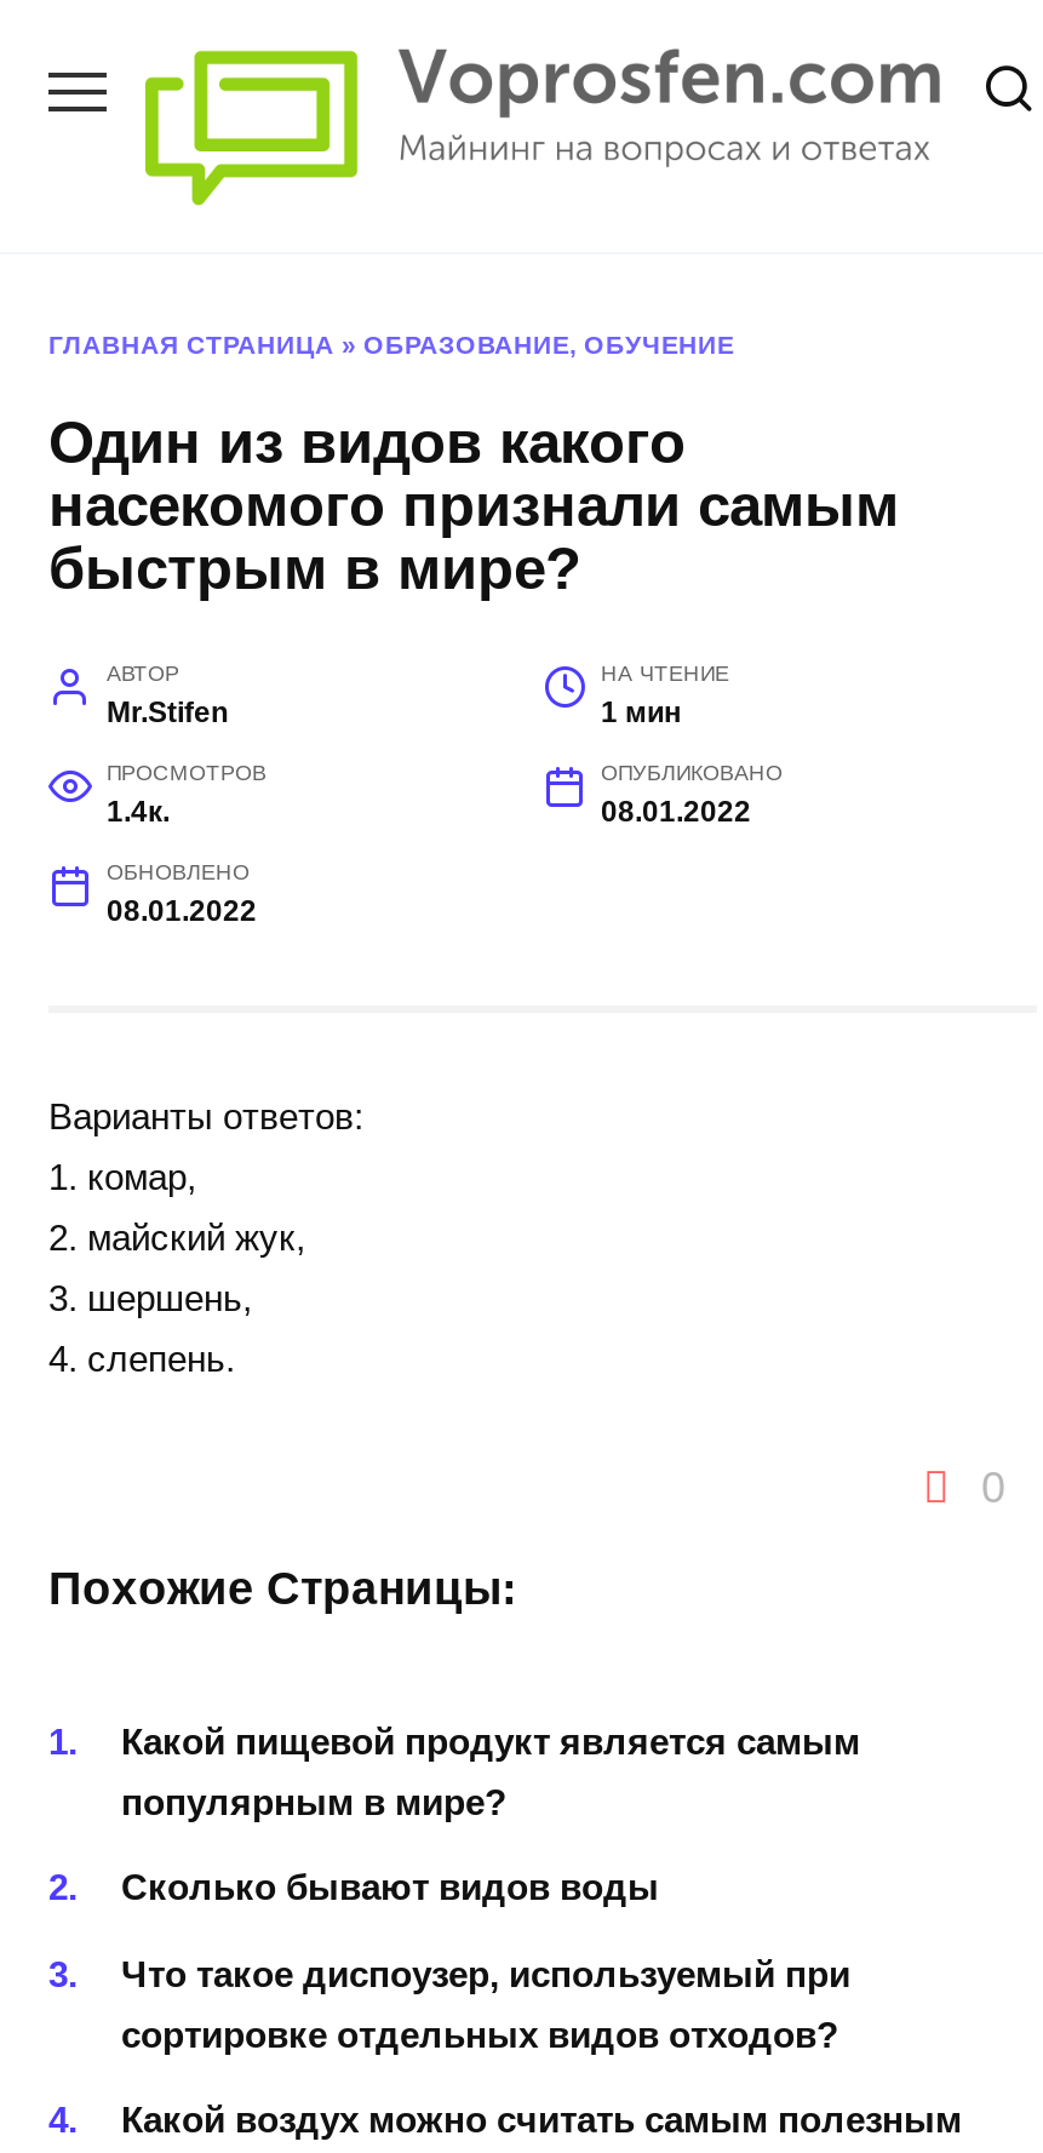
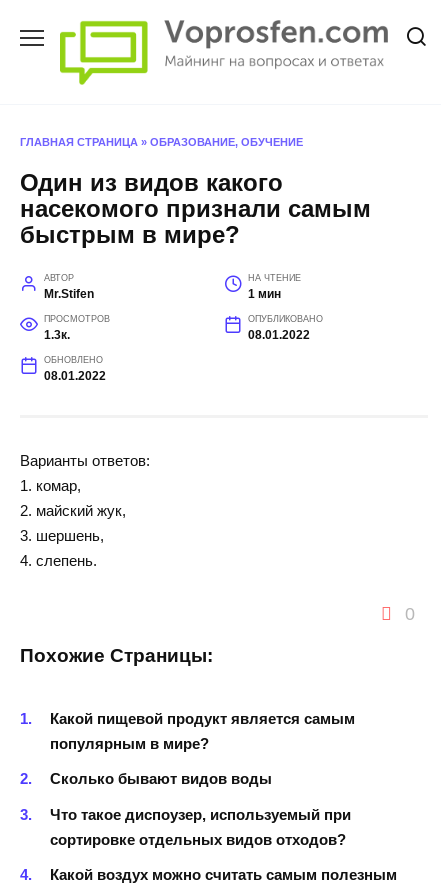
[107,795,170,829] 1.4к. -> [44,328,70,342] 1.3к.

